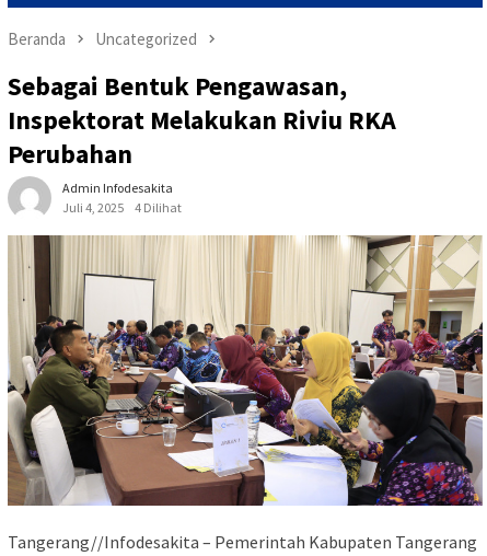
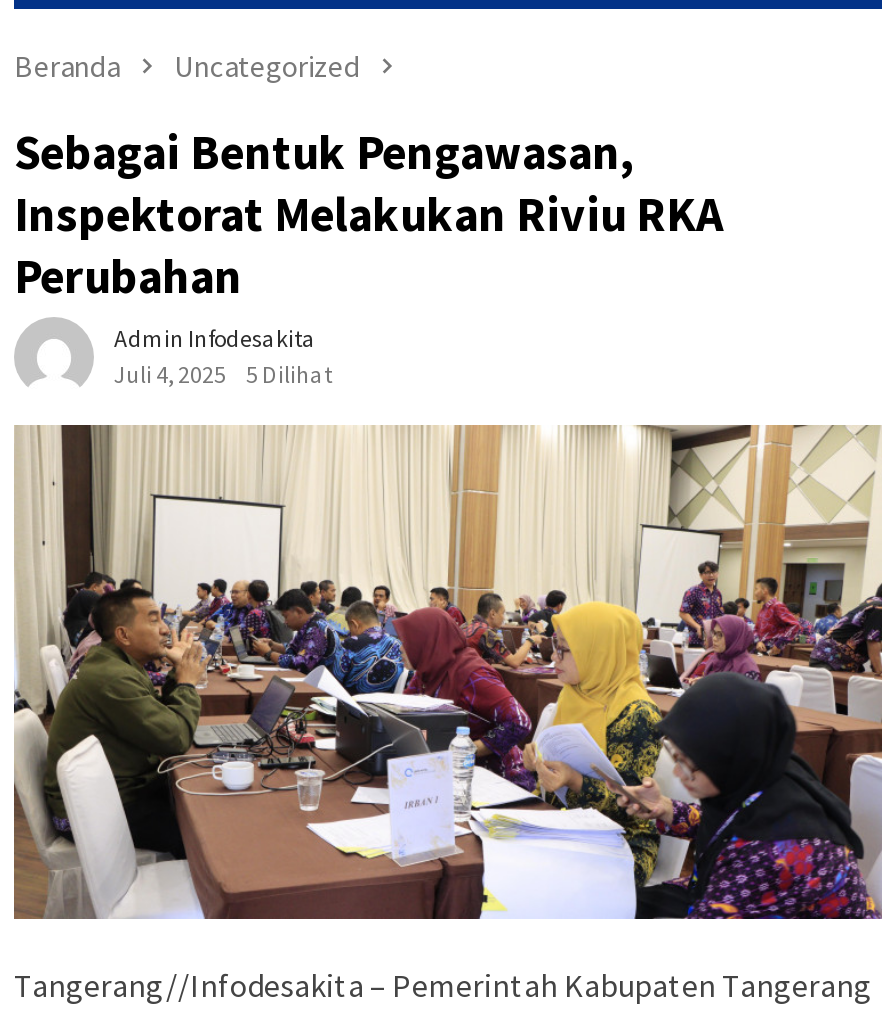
[62,199,182,215] Juli 4, 2025 4 Dilihat -> [114,358,332,388] Juli 4, 2025 5 Dilihat

